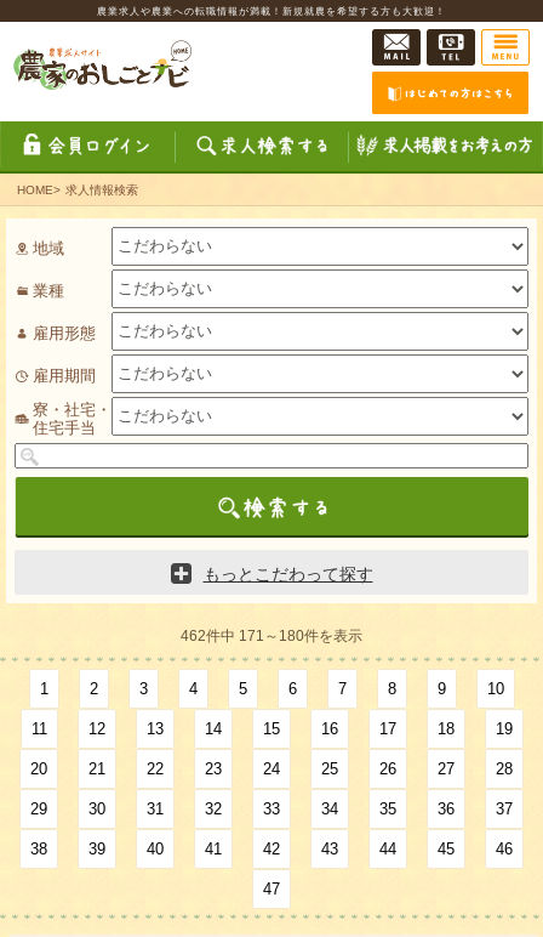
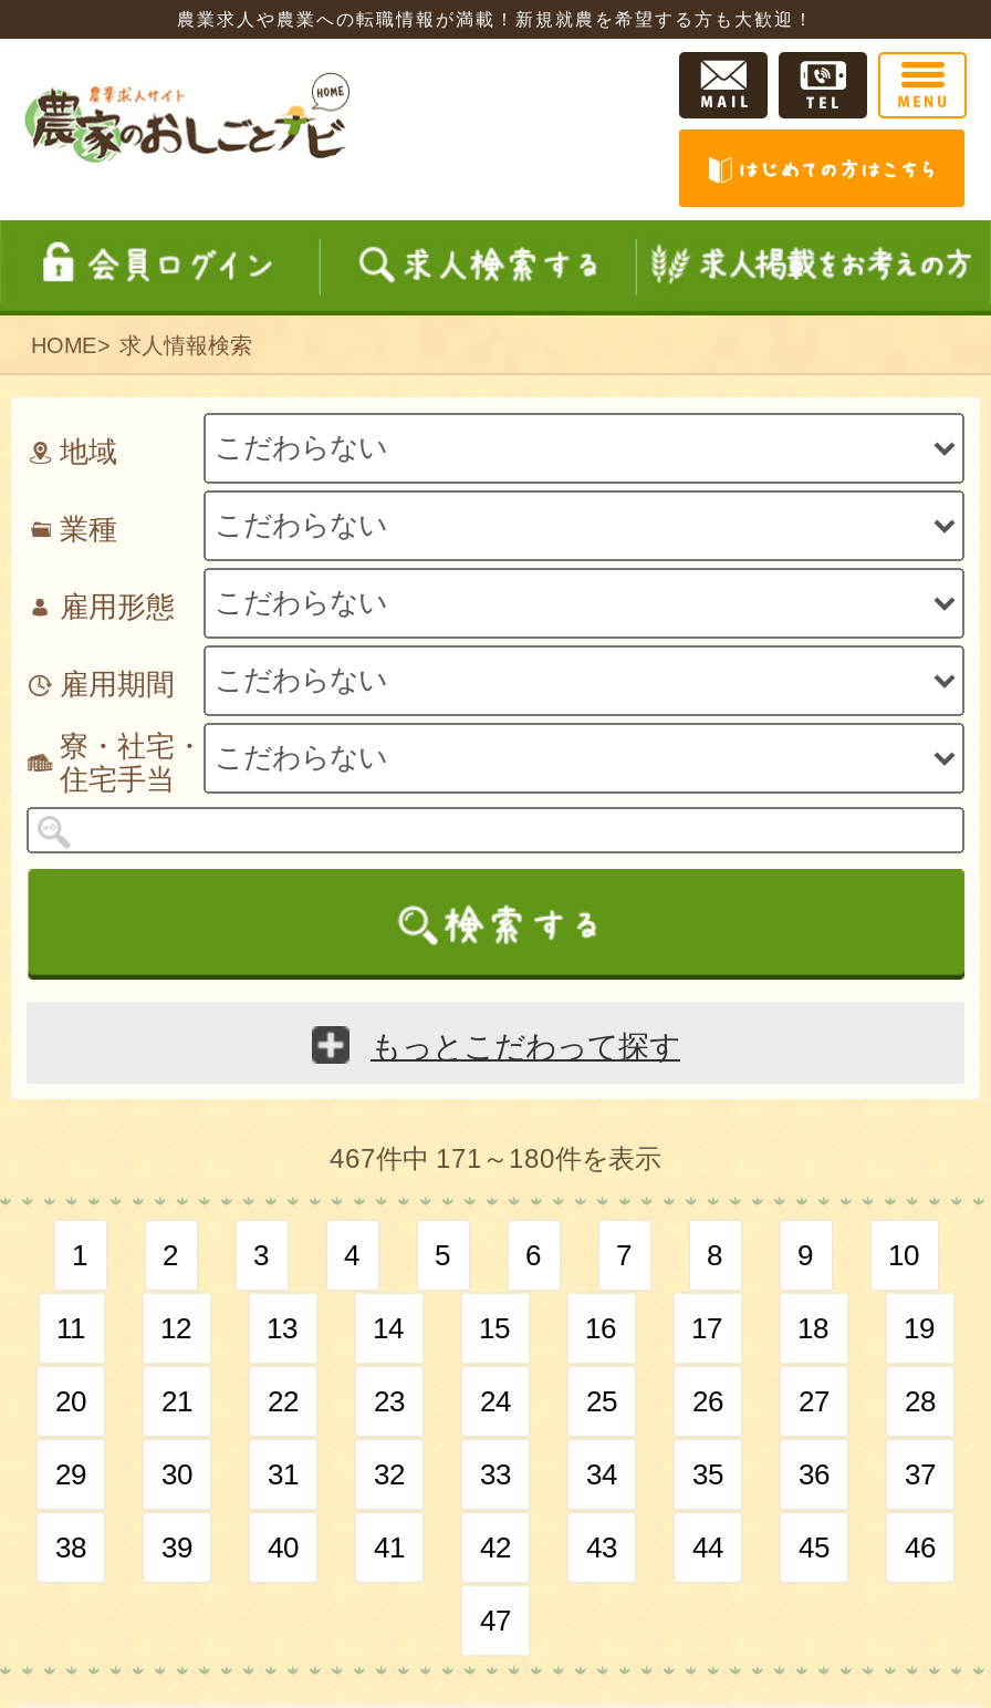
[181,628,362,645] 462件中 171～180件を表示 -> [330,1144,661,1175] 467件中 171～180件を表示

